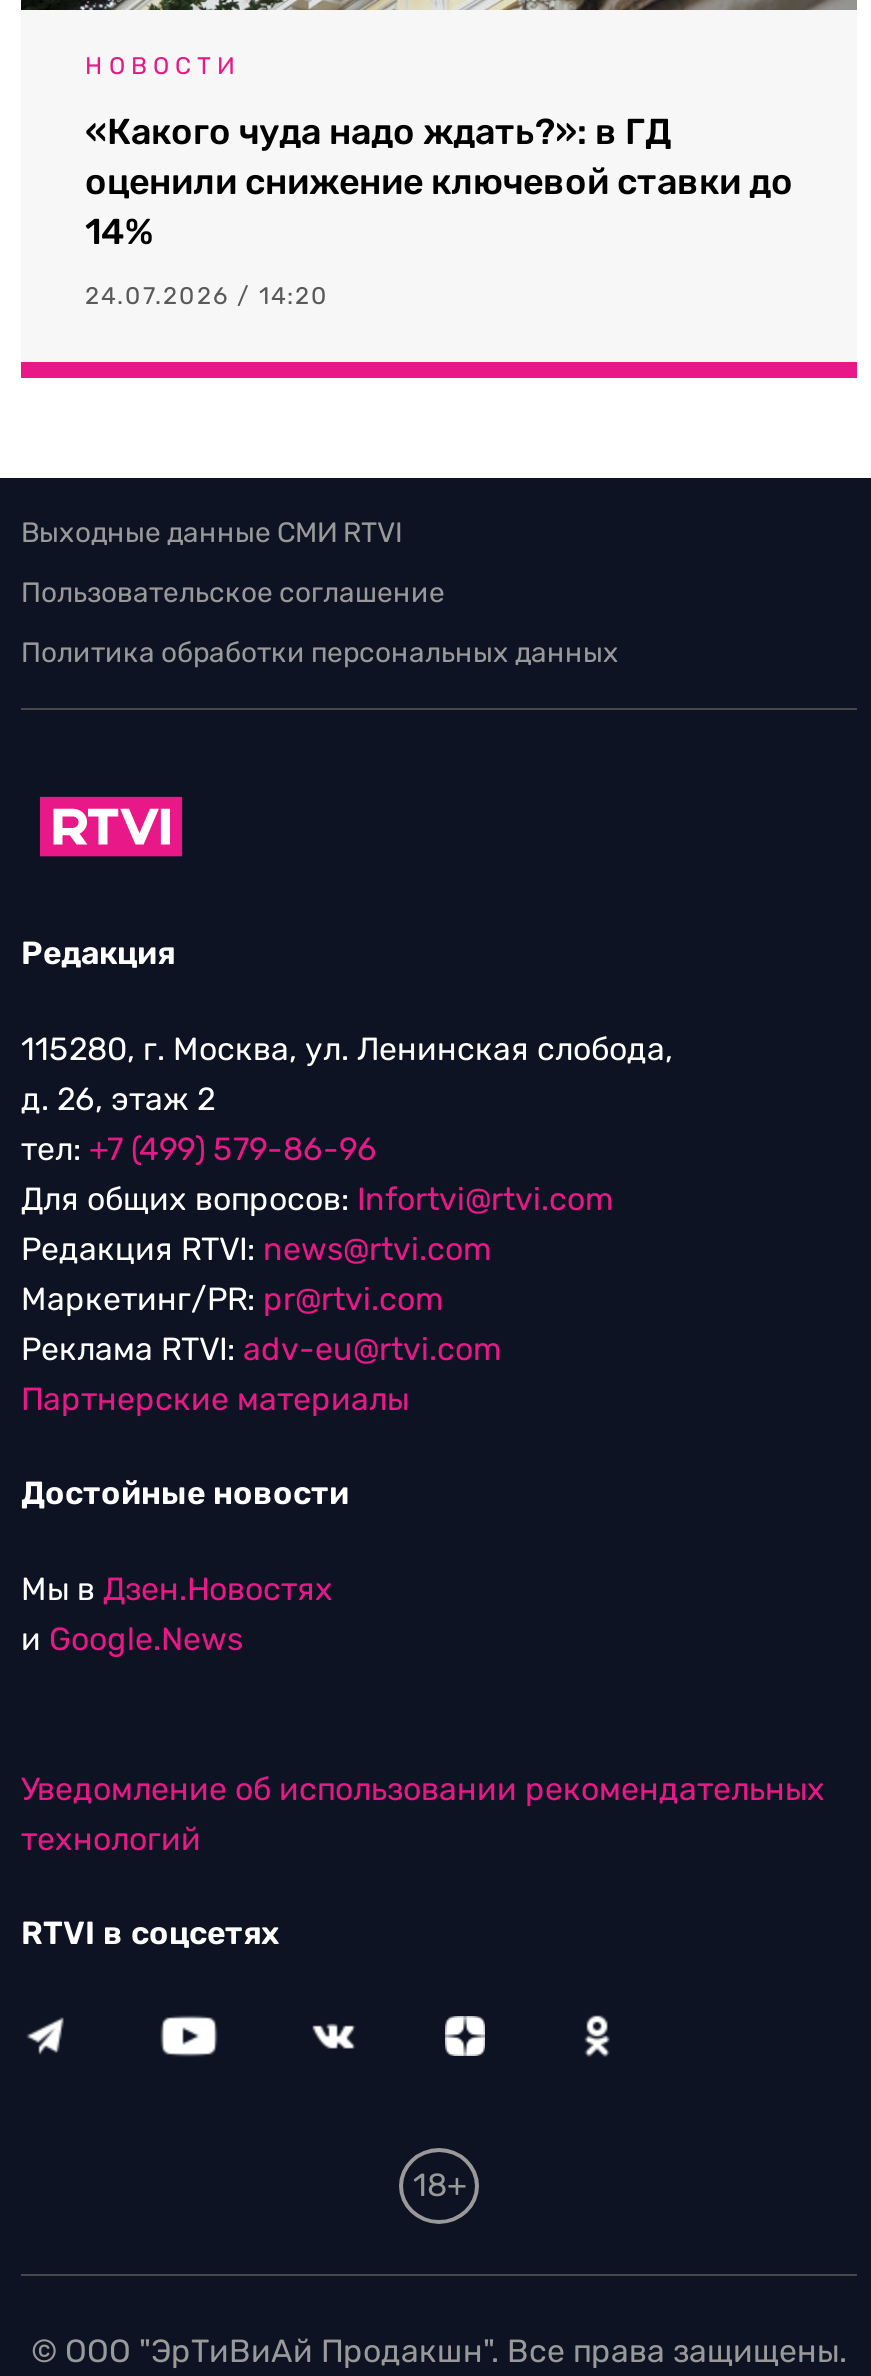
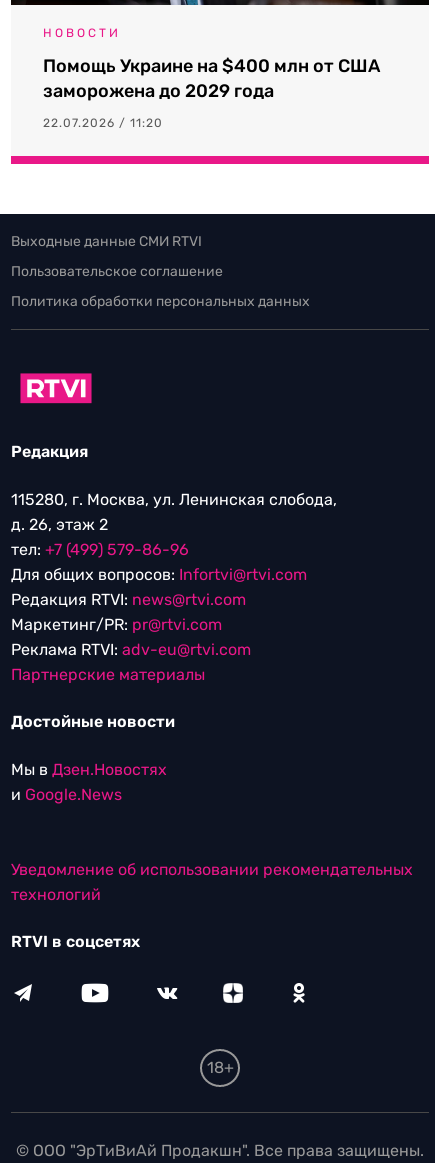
[85,109,793,253] «Какого чуда надо ждать?»: в ГД | оценили снижение ключевой ставки до | 14% -> [43,55,380,102] Помощь Украине на $400 млн от США | заморожена до 2029 года
[85,281,329,309] 24.07.2026 / 14:20 -> [43,116,163,130] 22.07.2026 / 11:20

